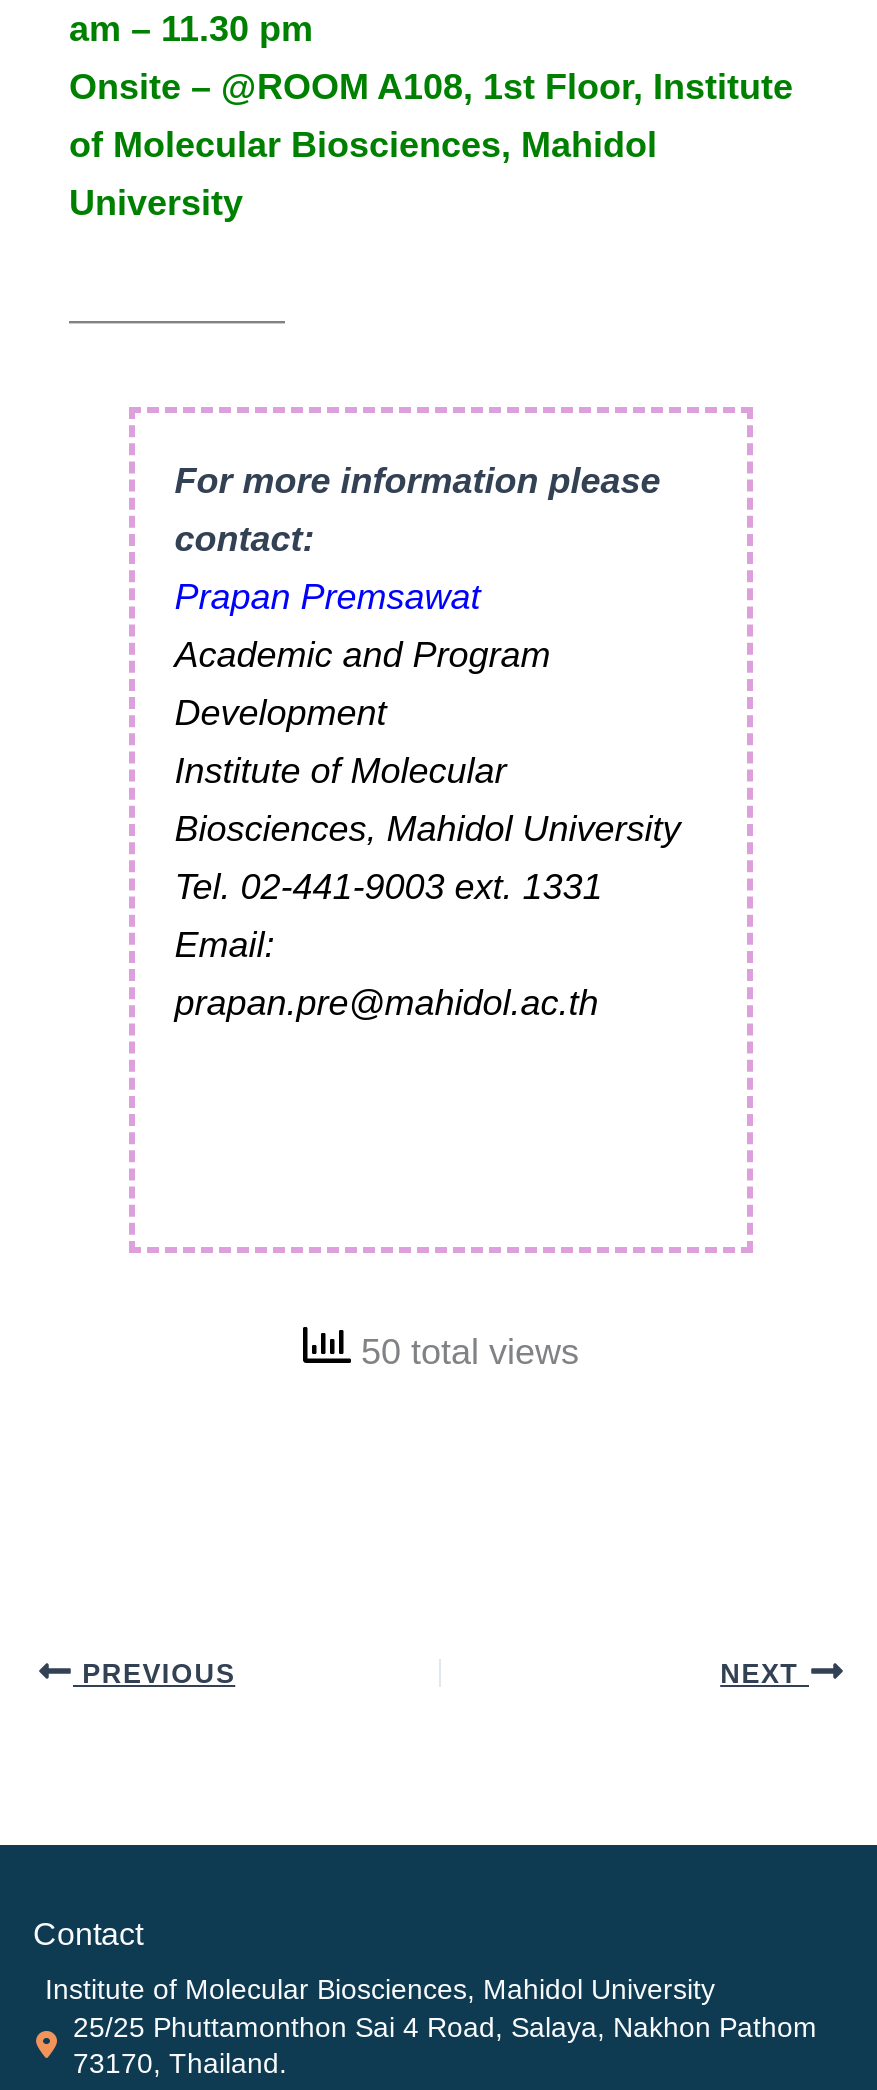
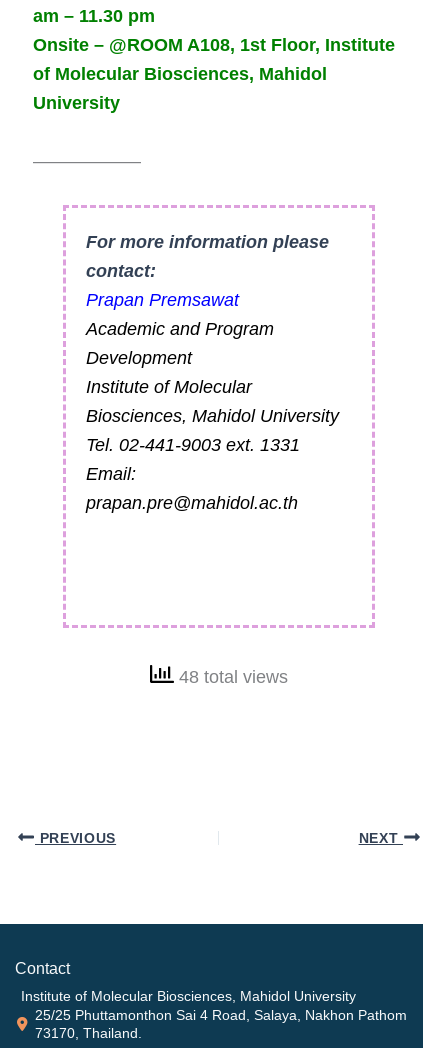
[351,1332,579,1372] 50 total views -> [174,668,288,688] 48 total views

